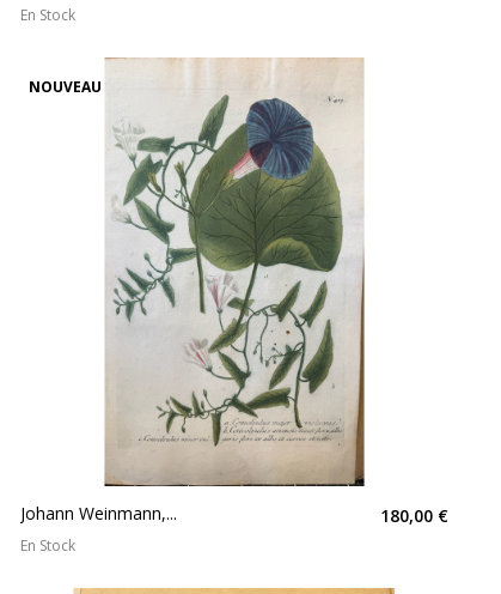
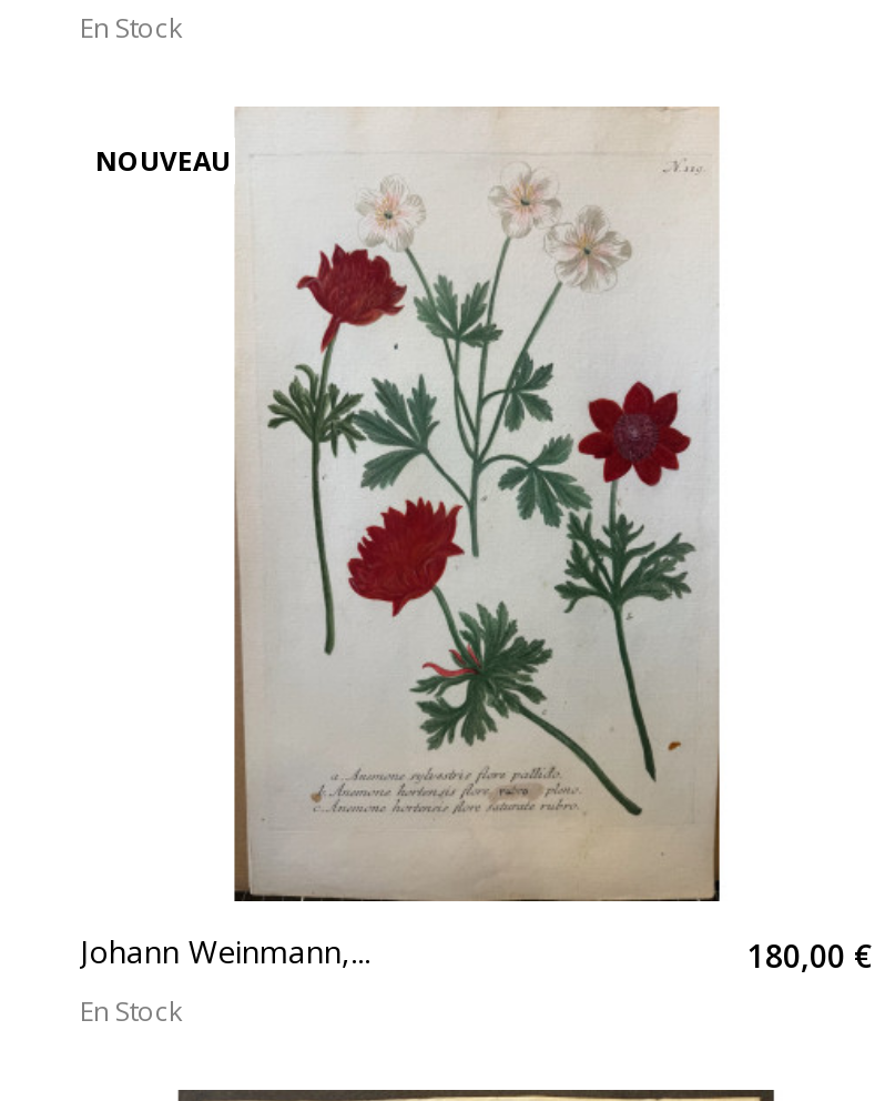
[104,60,365,487] [image] -> [233,162,721,903] [image]

